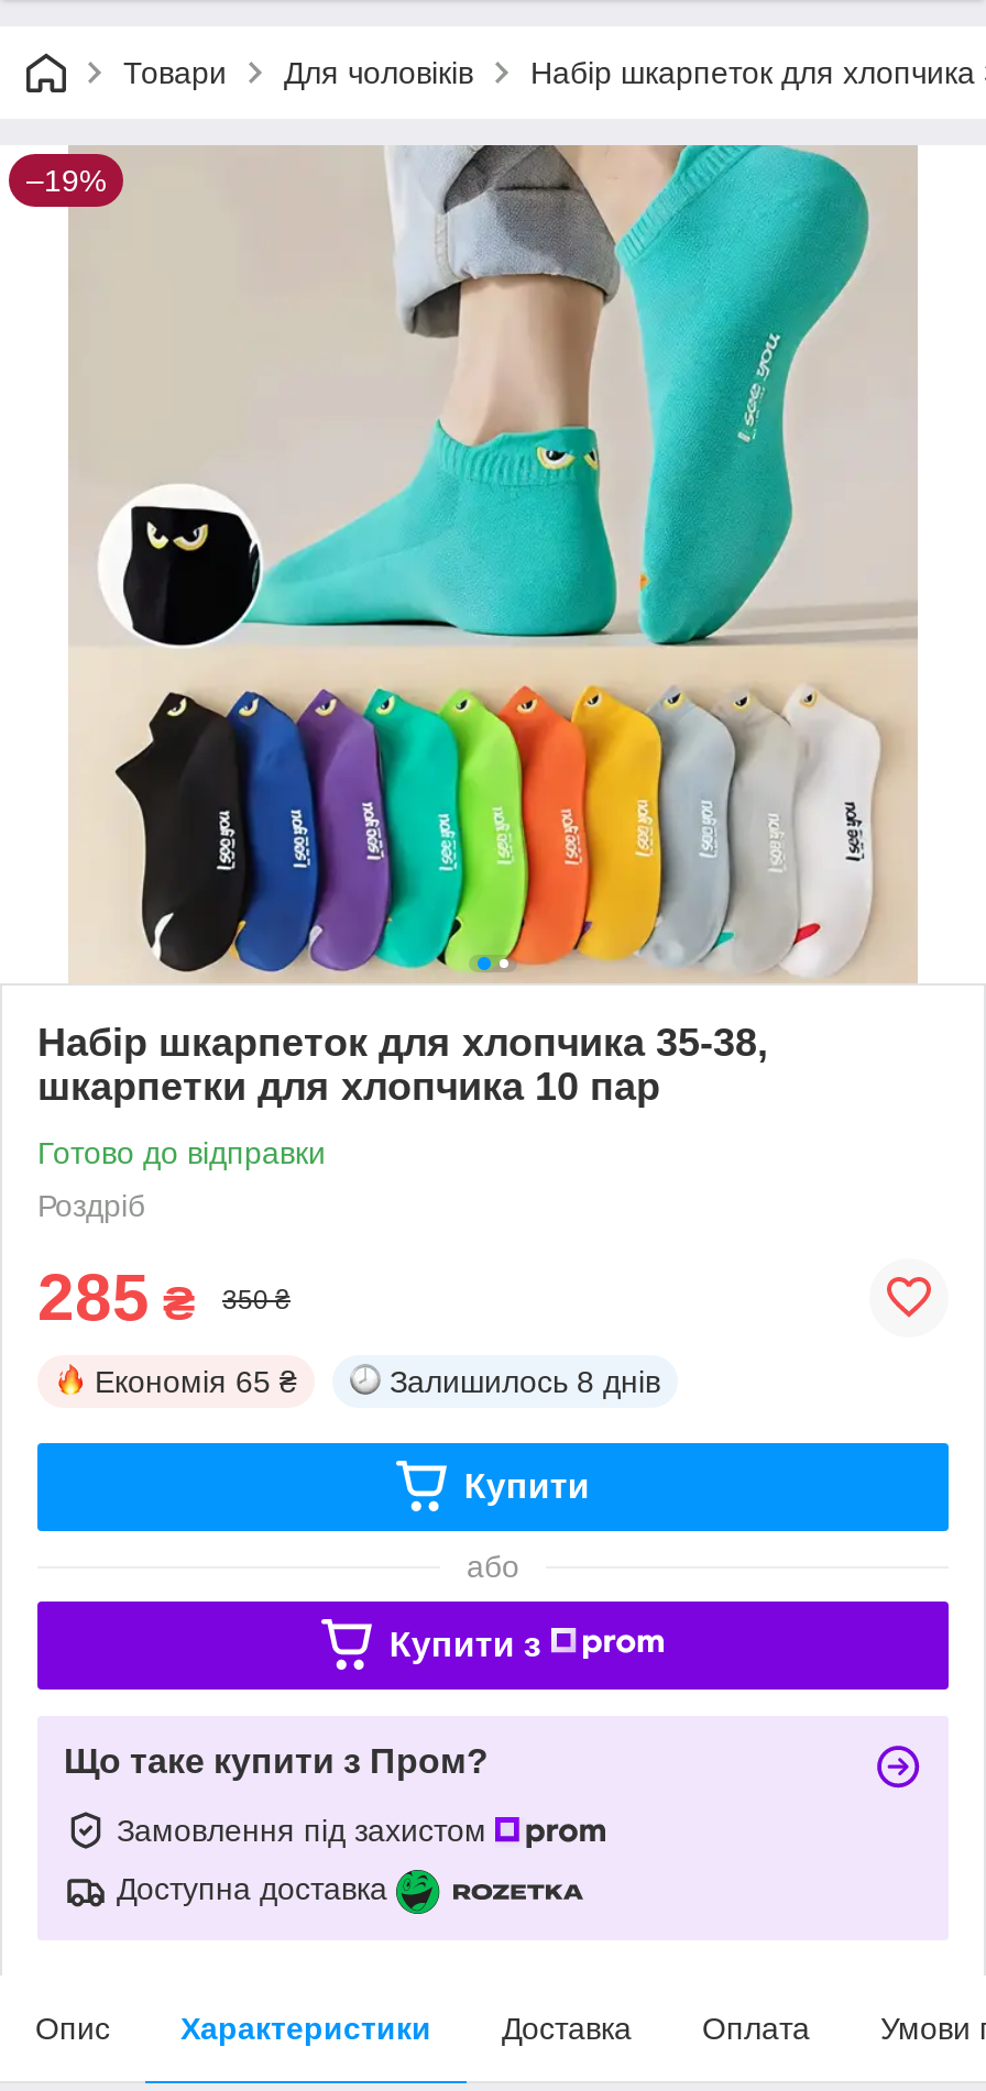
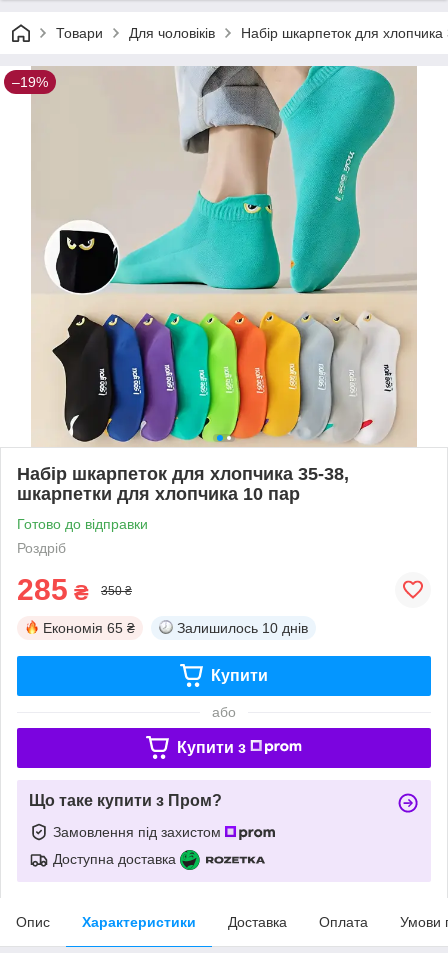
[390,1363,660,1399] Залишилось 8 днів -> [177,620,308,636] Залишилось 10 днів

